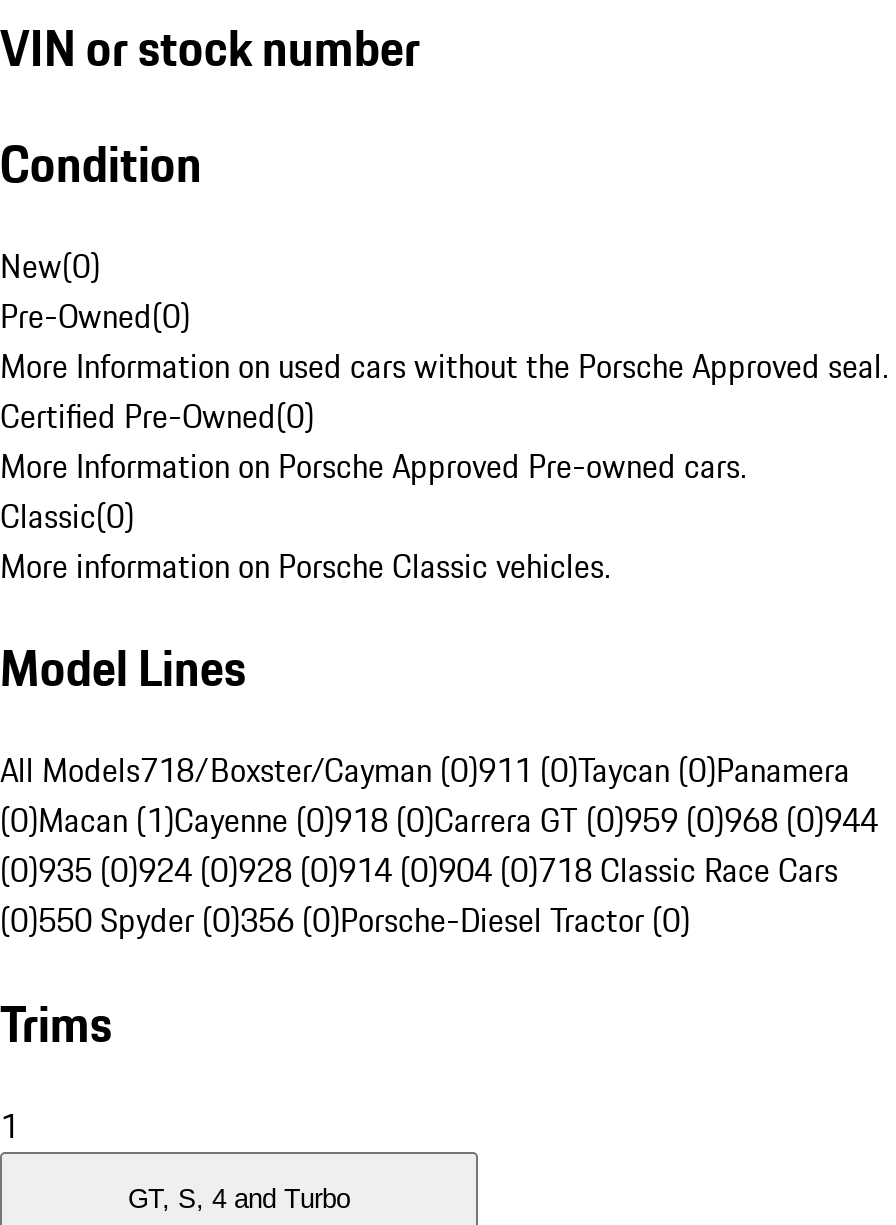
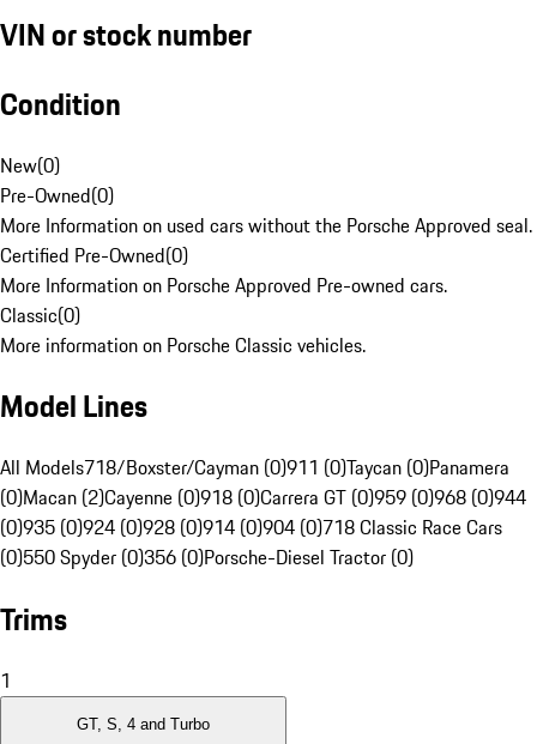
[0,797,878,845] (0)Macan (1)Cayenne (0)918 (0)Carrera GT (0)959 (0)968 (0)944 -> [0,483,526,512] (0)Macan (2)Cayenne (0)918 (0)Carrera GT (0)959 (0)968 (0)944

